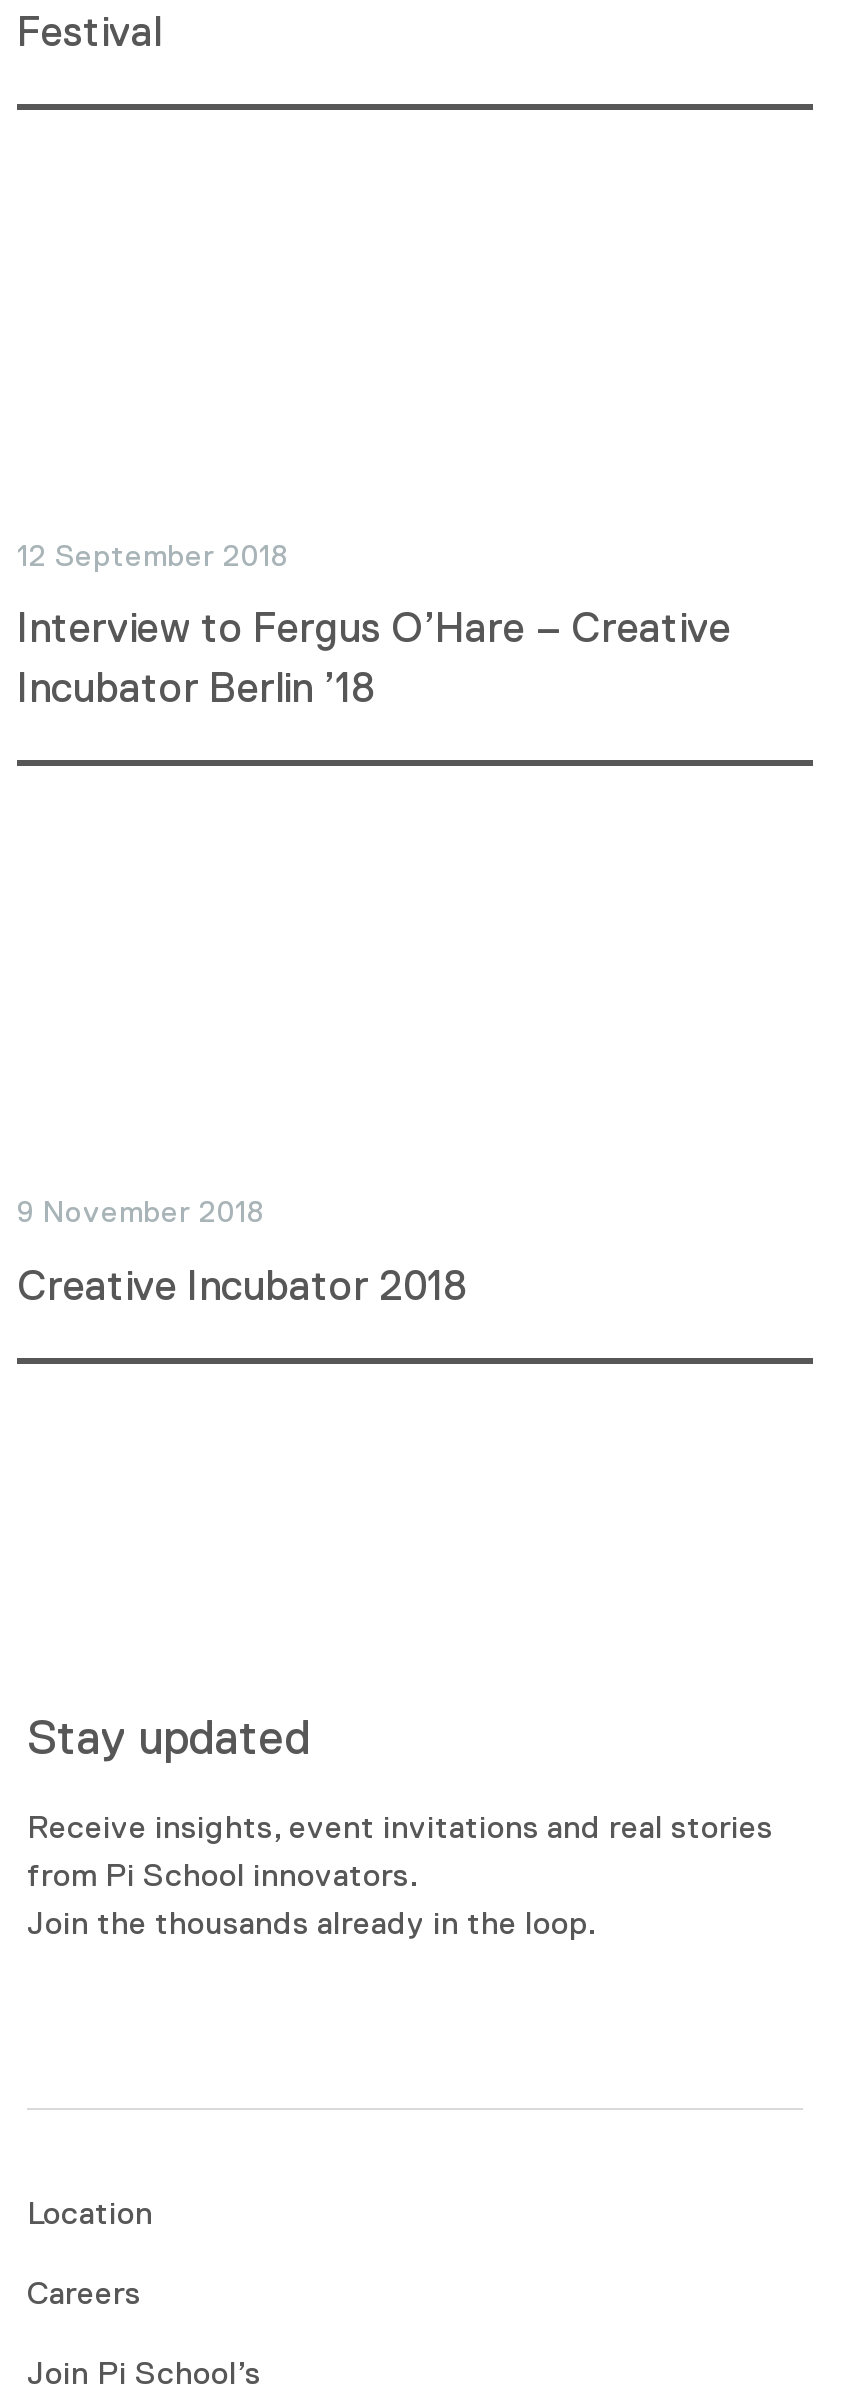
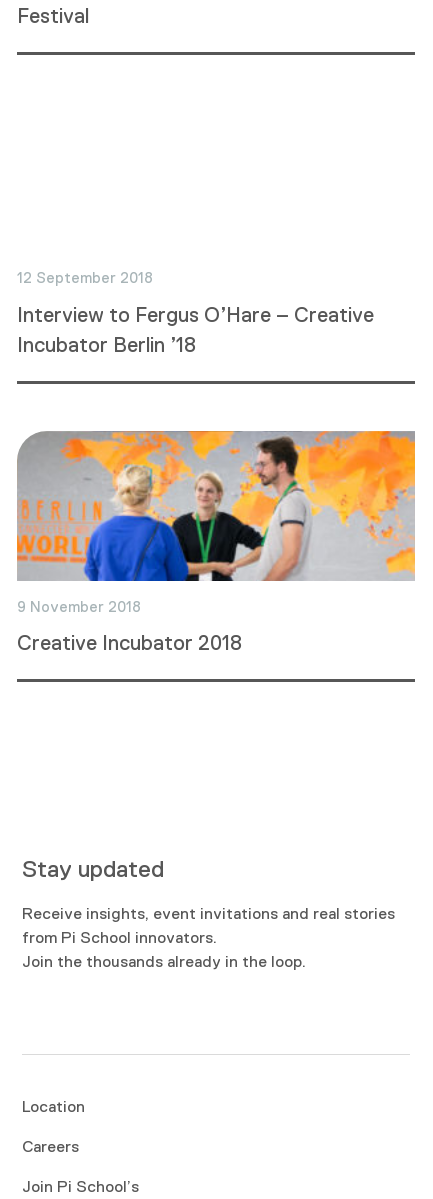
none -> [16,430,416,582] [image]

